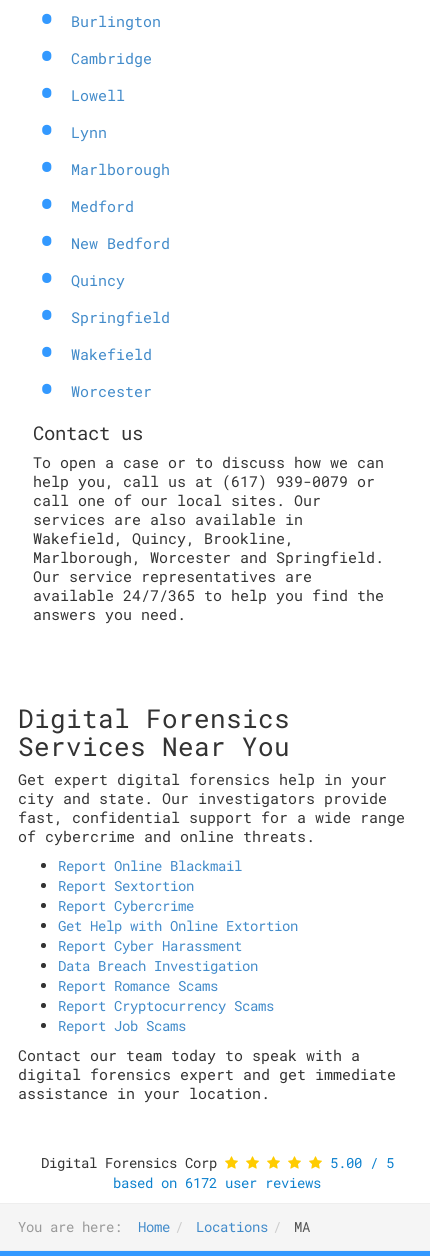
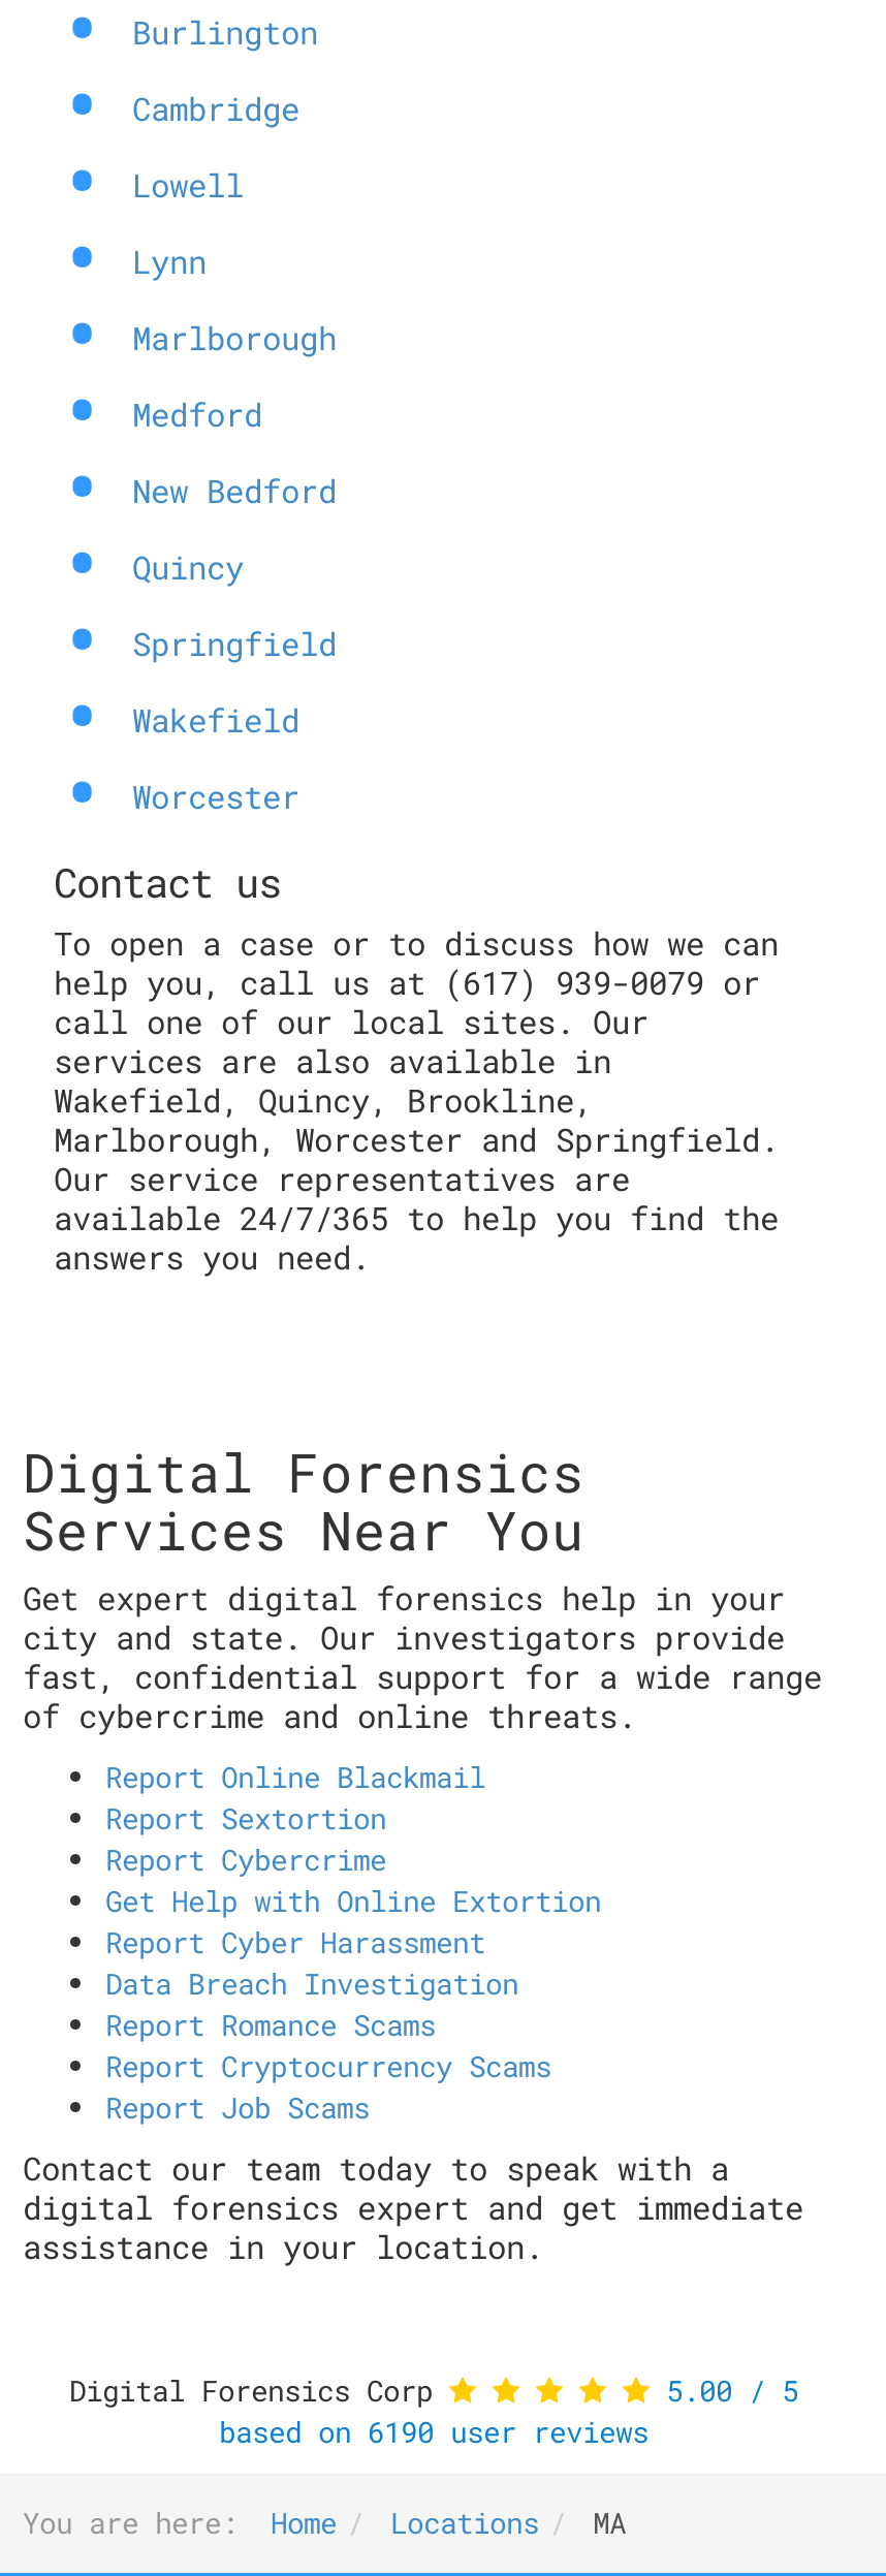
[113,1173,321,1192] based on 6172 user reviews -> [219,2412,648,2451] based on 6190 user reviews

